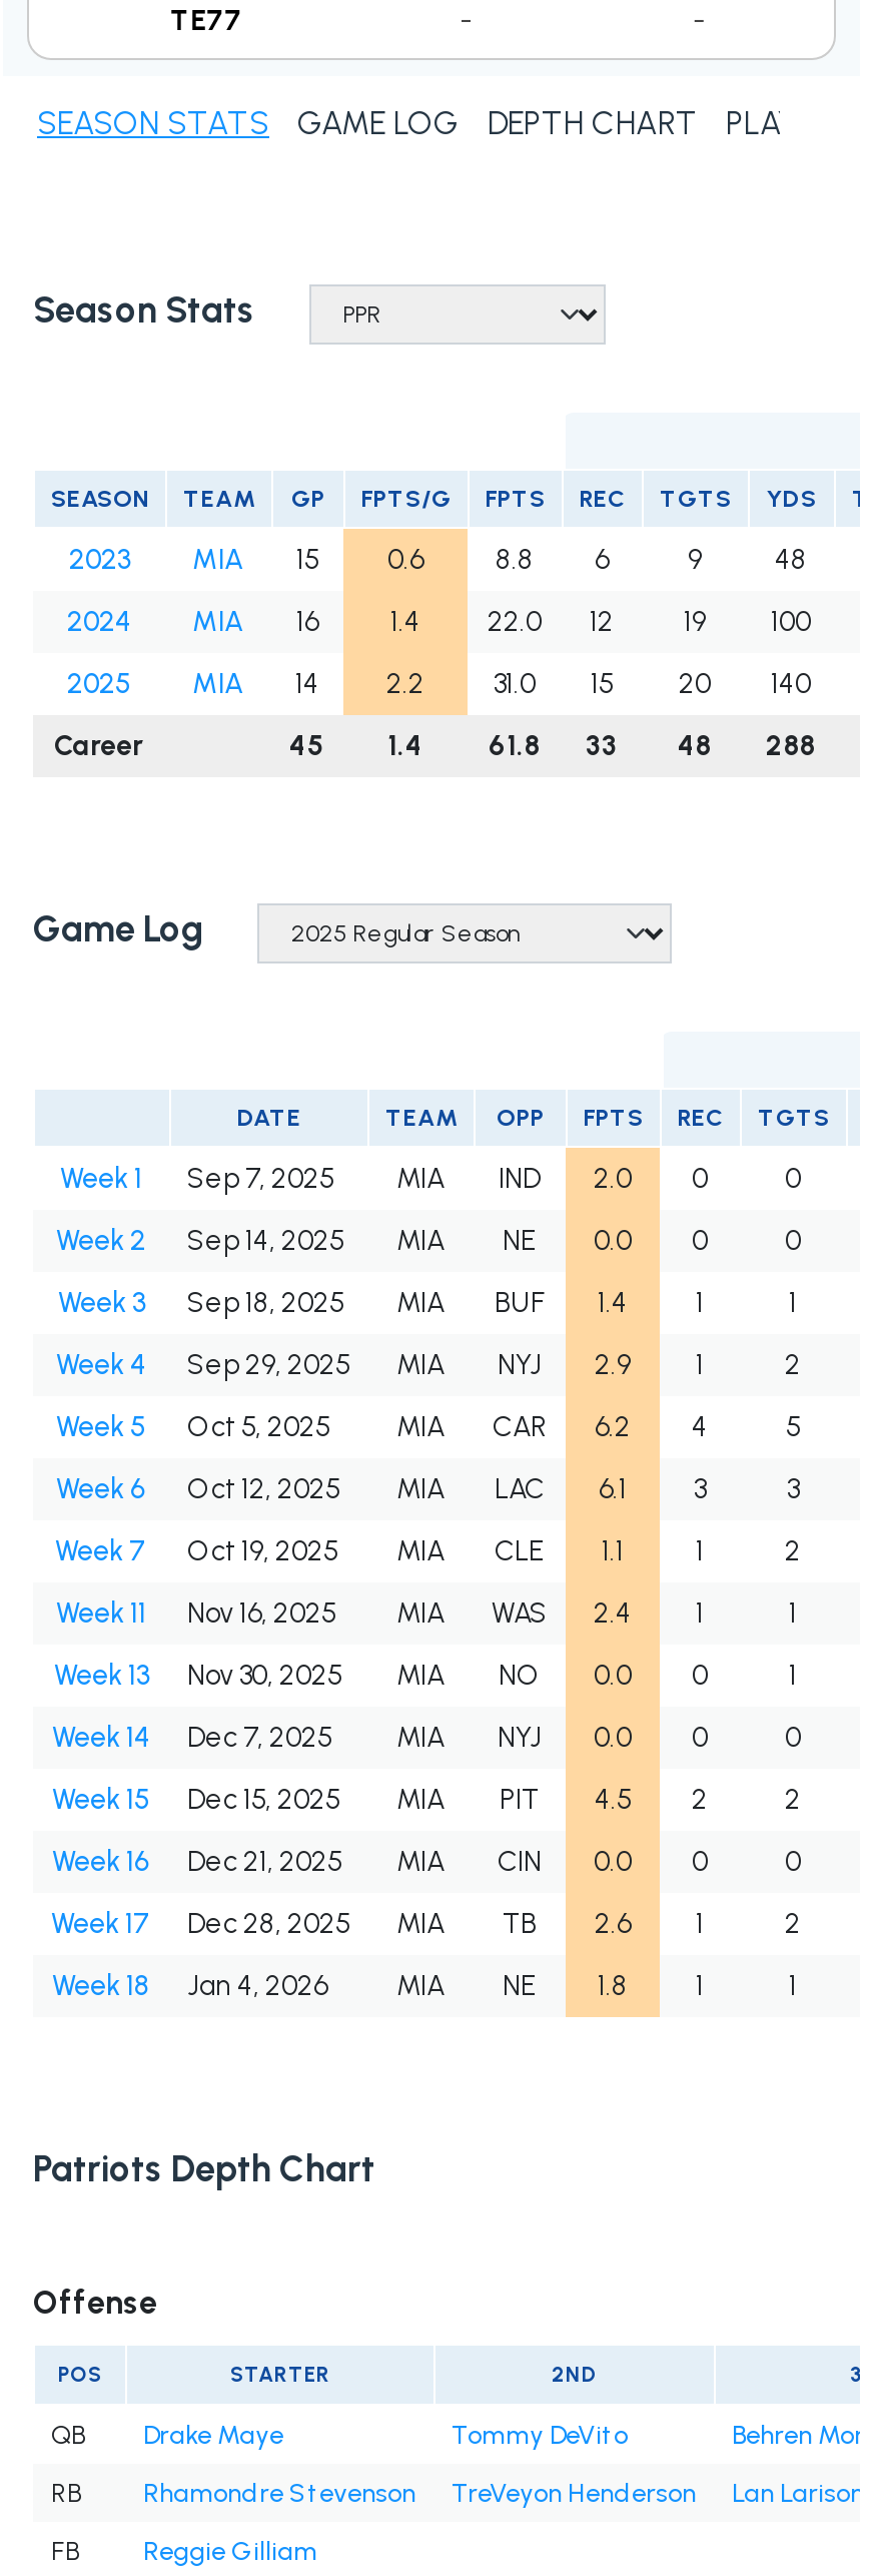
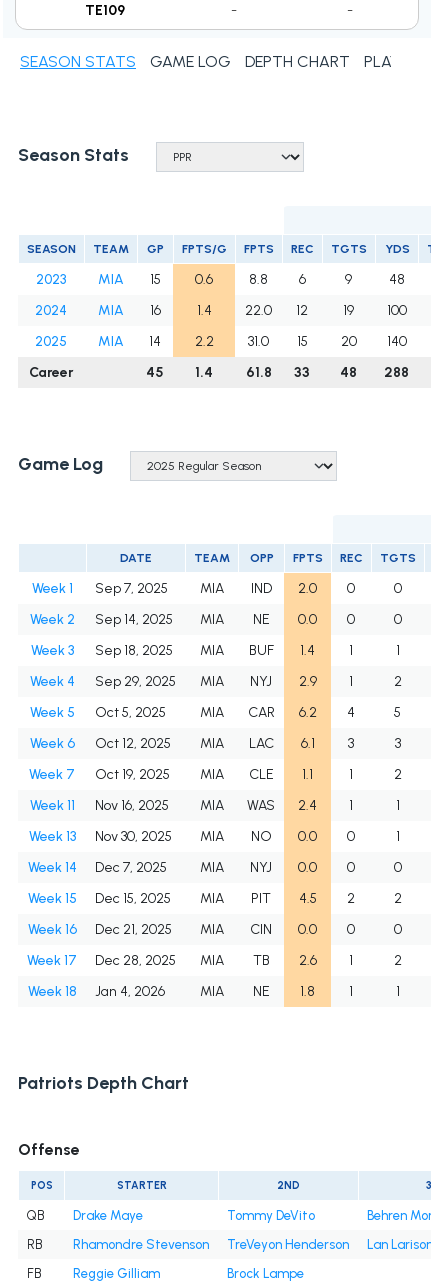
[171,4,243,38] TE77 -> [85,2,125,19] TE109
none -> [227,1266,304,1281] Brock Lampe

